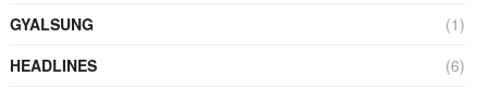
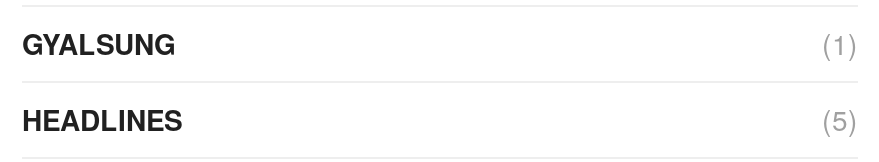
[445,54,465,76] (6) -> [822,99,858,139] (5)

